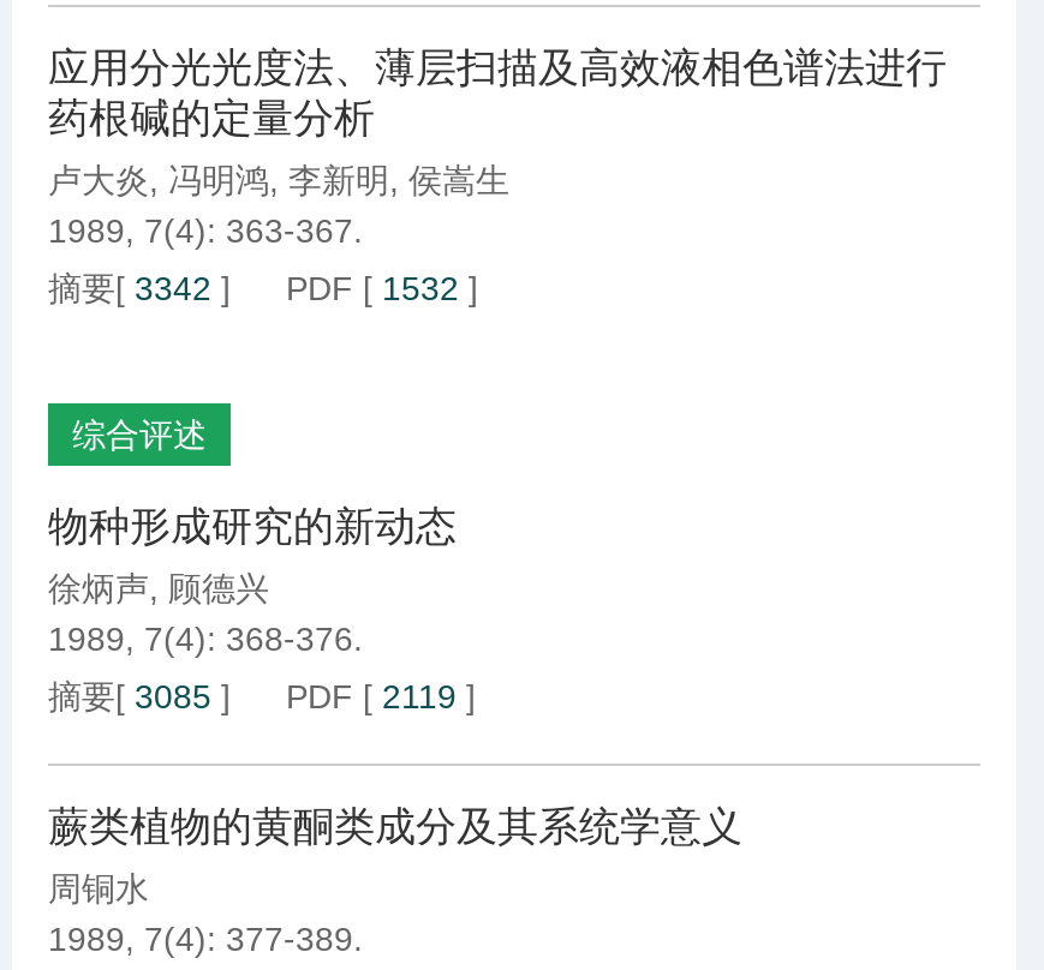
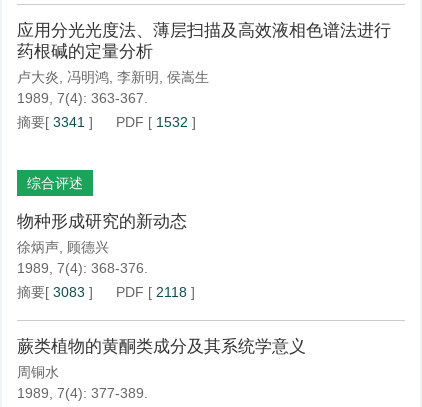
[48,269,478,307] 摘要[3342] PDF [1532] -> [17,114,196,130] 摘要[3341] PDF [1532]
[48,677,231,715] 摘要[3085] -> [17,284,93,300] 摘要[3083]
[286,677,476,715] PDF [2119] -> [116,284,195,300] PDF [2118]

